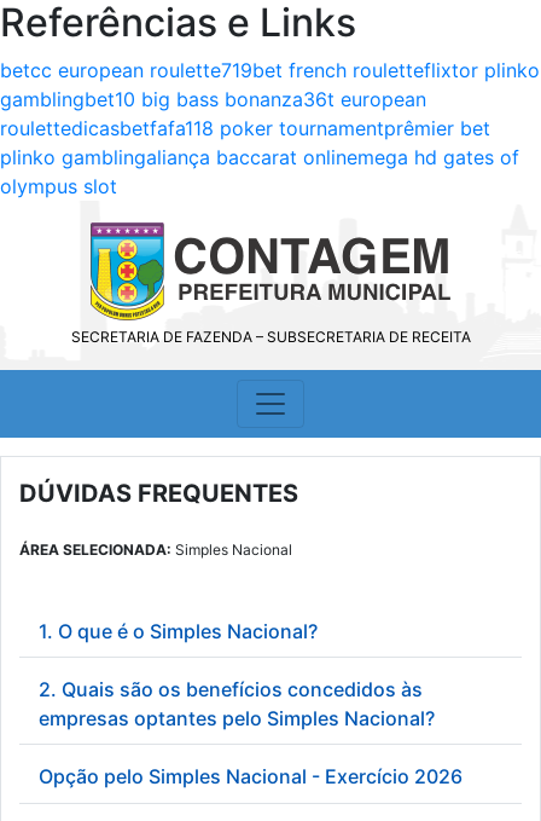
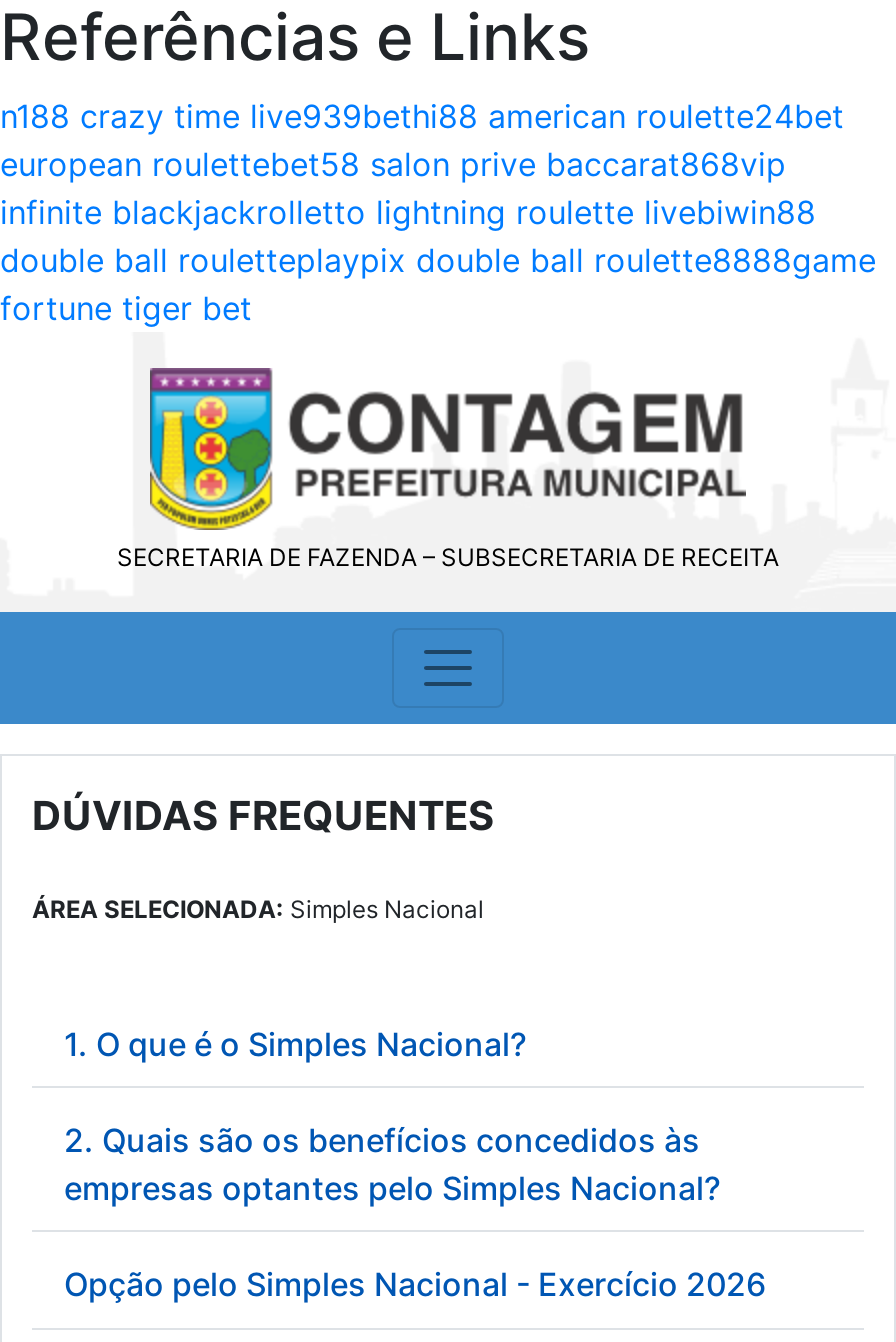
[0,58,540,198] betcc european roulette719bet french rouletteflixtor plinko | gamblingbet10 big bass bonanza36t european | roulettedicasbetfafa118 poker tournamentprêmier bet | plinko gamblingaliança baccarat onlinemega hd gates of | olympus slot -> [0,96,876,328] n188 crazy time live939bethi88 american roulette24bet | european roulettebet58 salon prive baccarat868vip | infinite blackjackrolletto lightning roulette livebiwin88 | double ball rouletteplaypix double ball roulette8888game | fortune tiger bet

